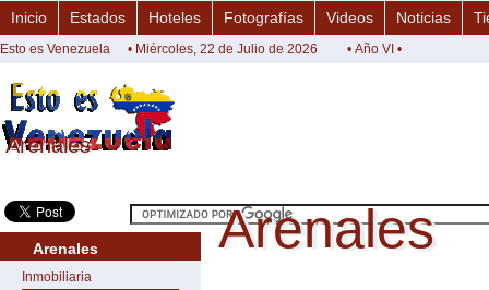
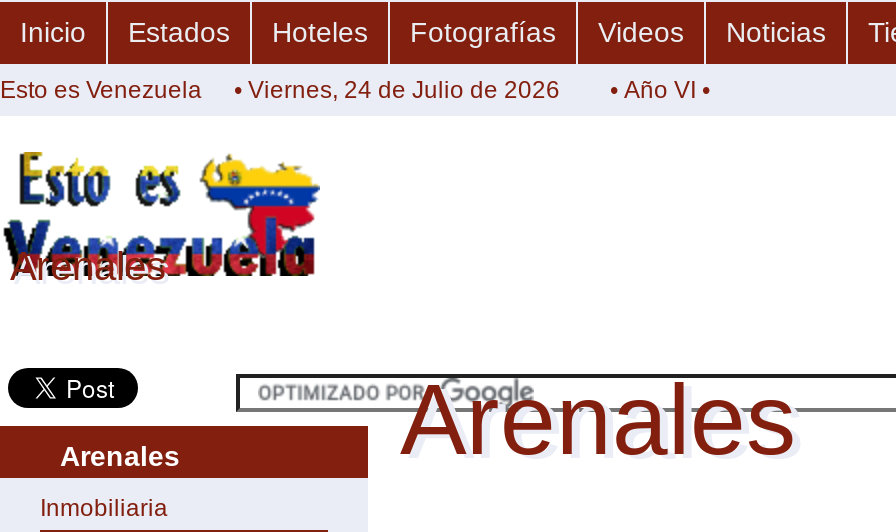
[124,41,318,57] • Miércoles, 22 de Julio de 2026 -> [228,76,560,104] • Viernes, 24 de Julio de 2026

